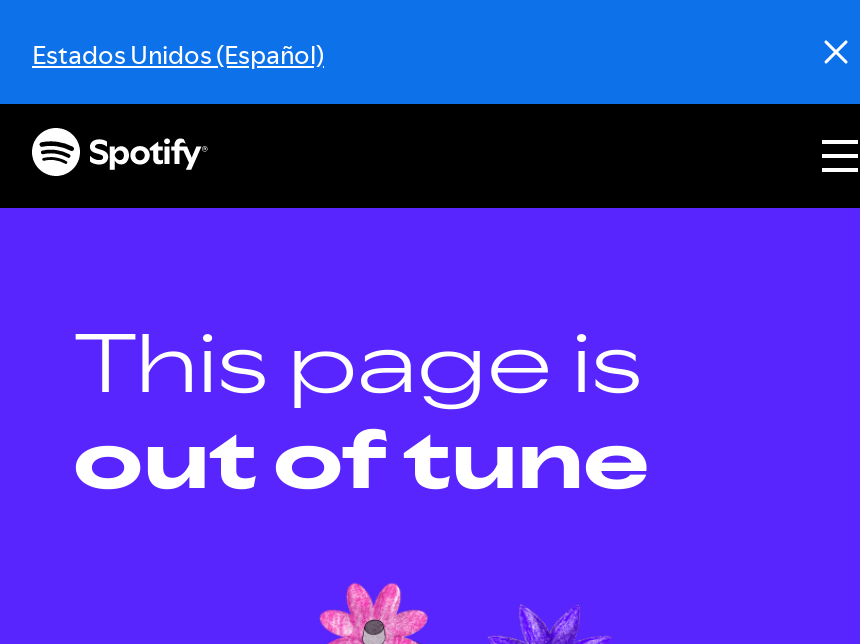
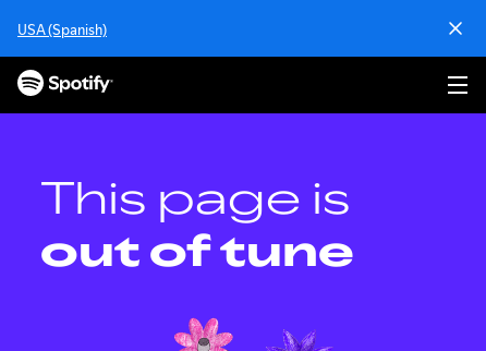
[32,36,324,72] Estados Unidos (Español) -> [17,20,107,39] USA (Spanish)

